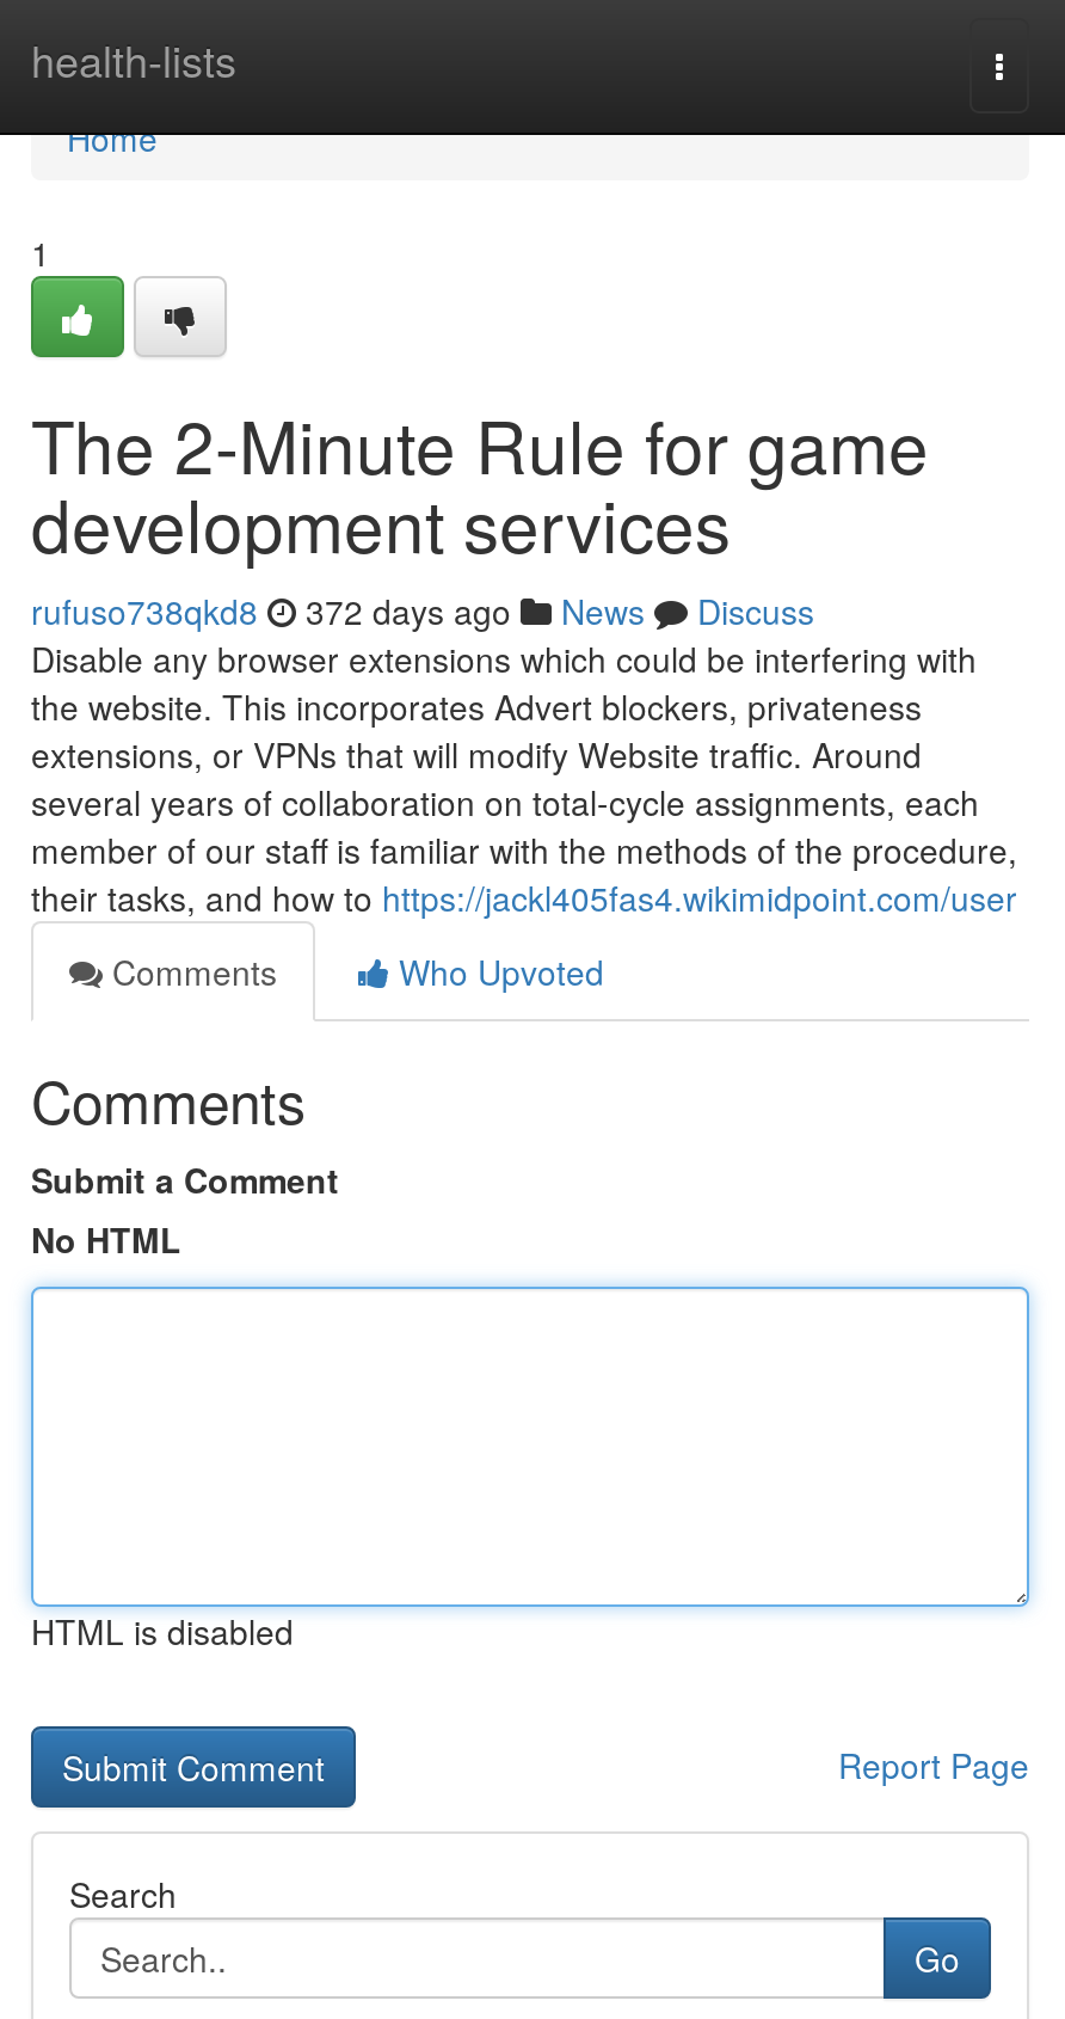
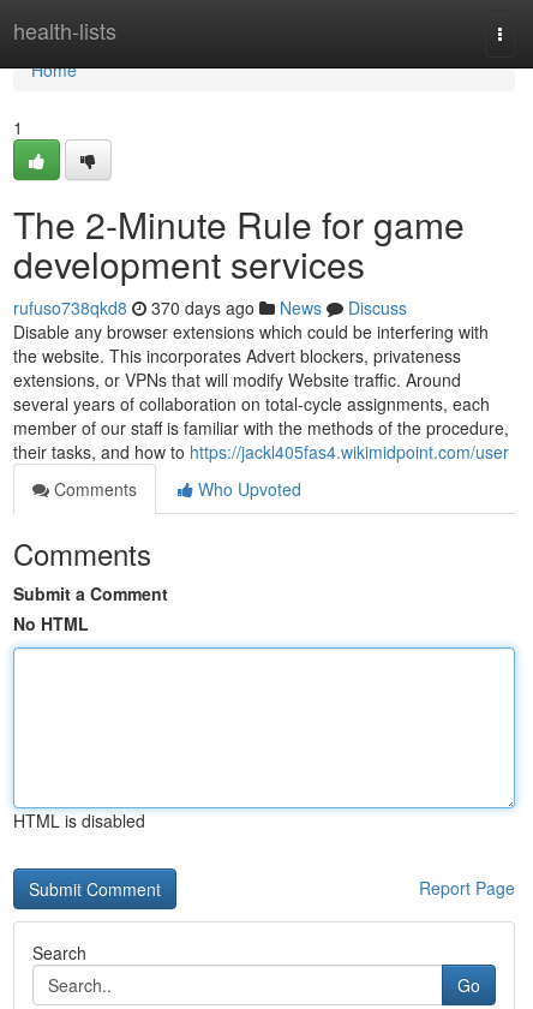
[31,587,814,634] rufuso738qkd8 372 days ago News Discuss -> [13,295,407,320] rufuso738qkd8 370 days ago News Discuss

